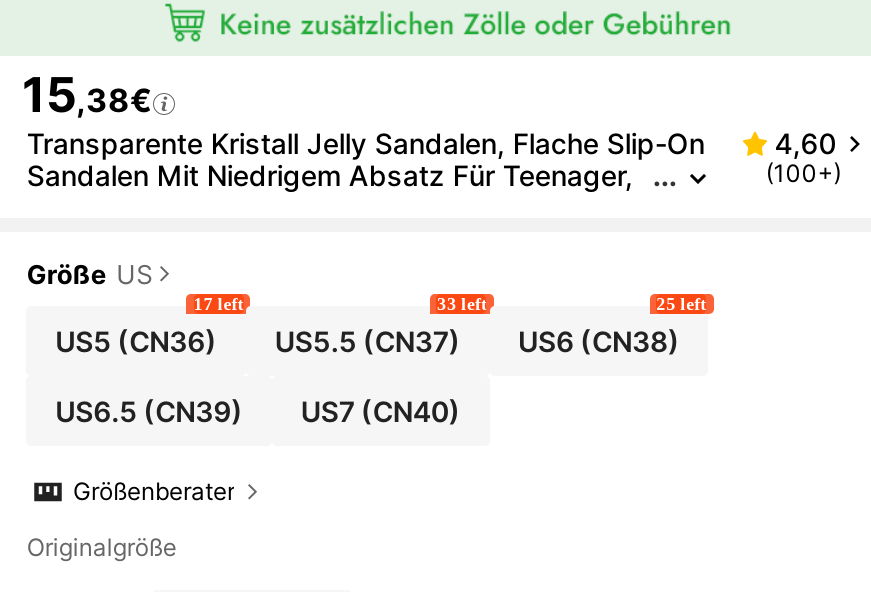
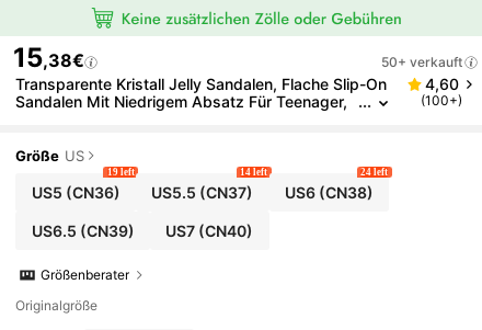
none -> [381,53,462,70] 50+ verkauft
[194,294,244,314] 17 left -> [107,167,135,178] 19 left
[437,294,487,314] 33 left -> [240,167,268,178] 14 left
[656,294,706,314] 25 left -> [361,167,388,178] 24 left

